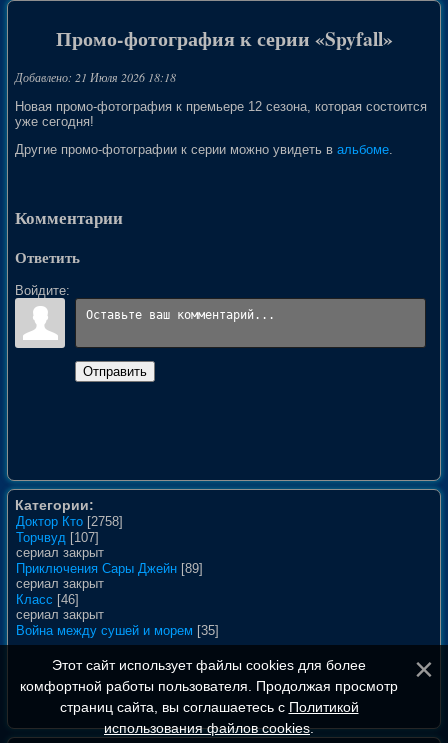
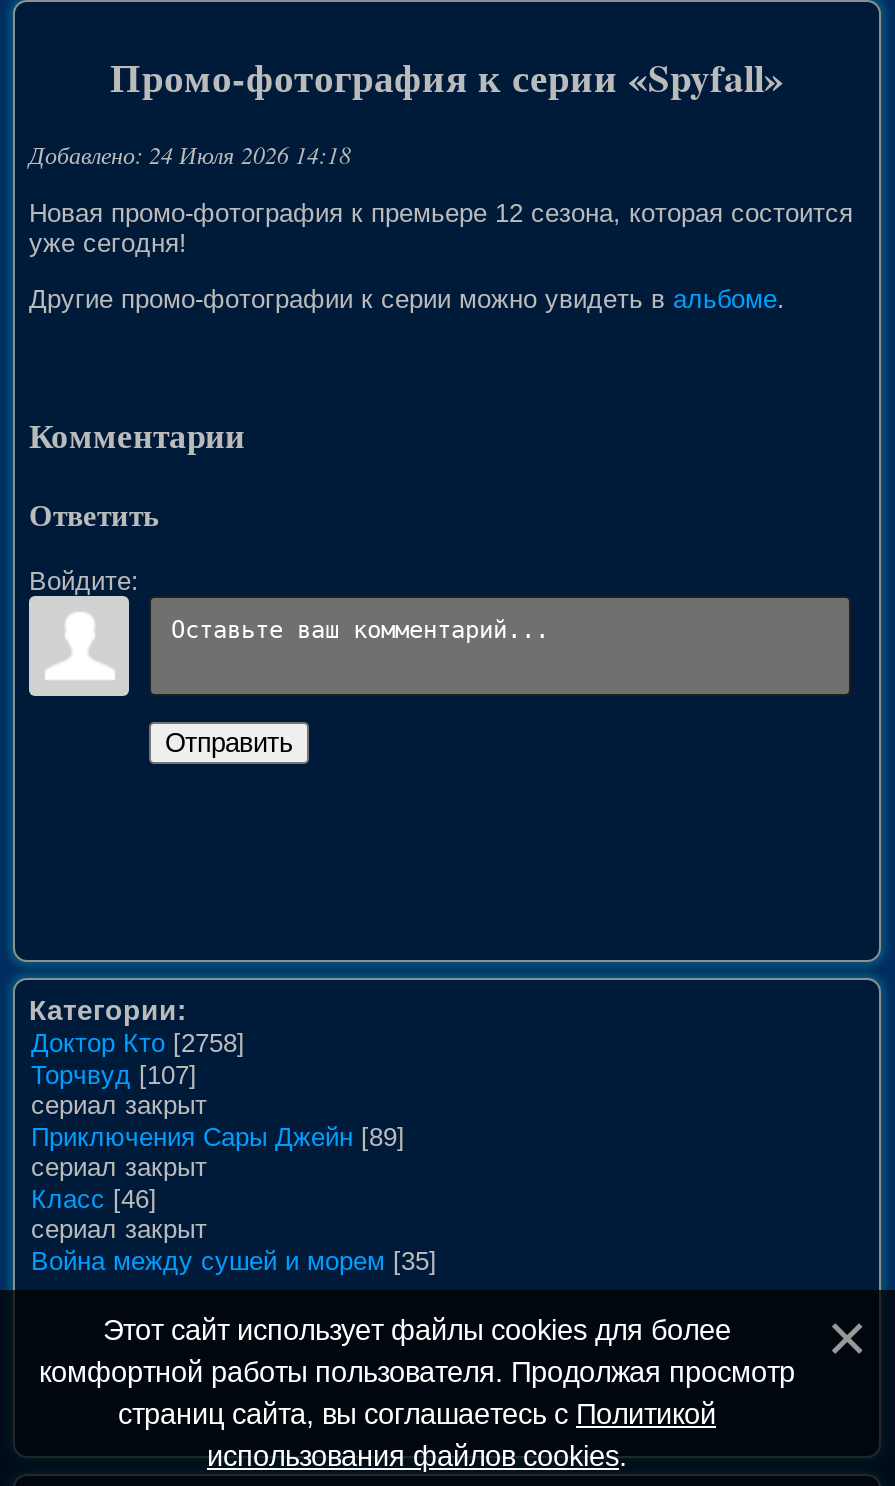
[15,69,176,85] Добавлено: 21 Июля 2026 18:18 -> [29,139,351,171] Добавлено: 24 Июля 2026 14:18

